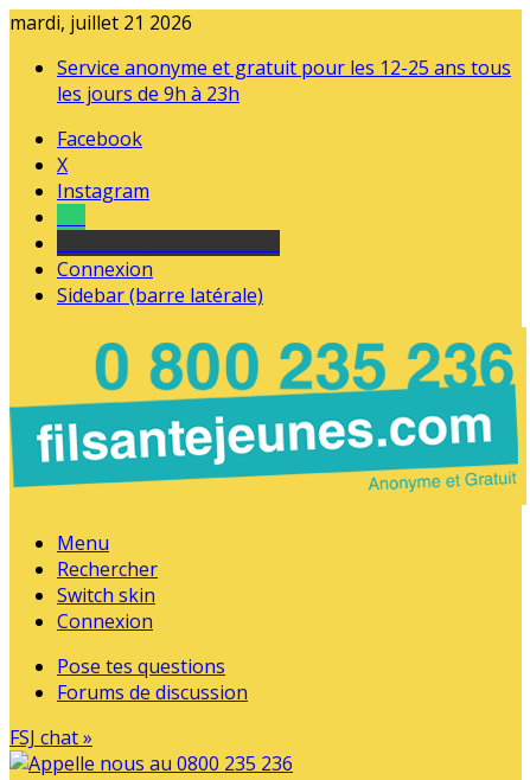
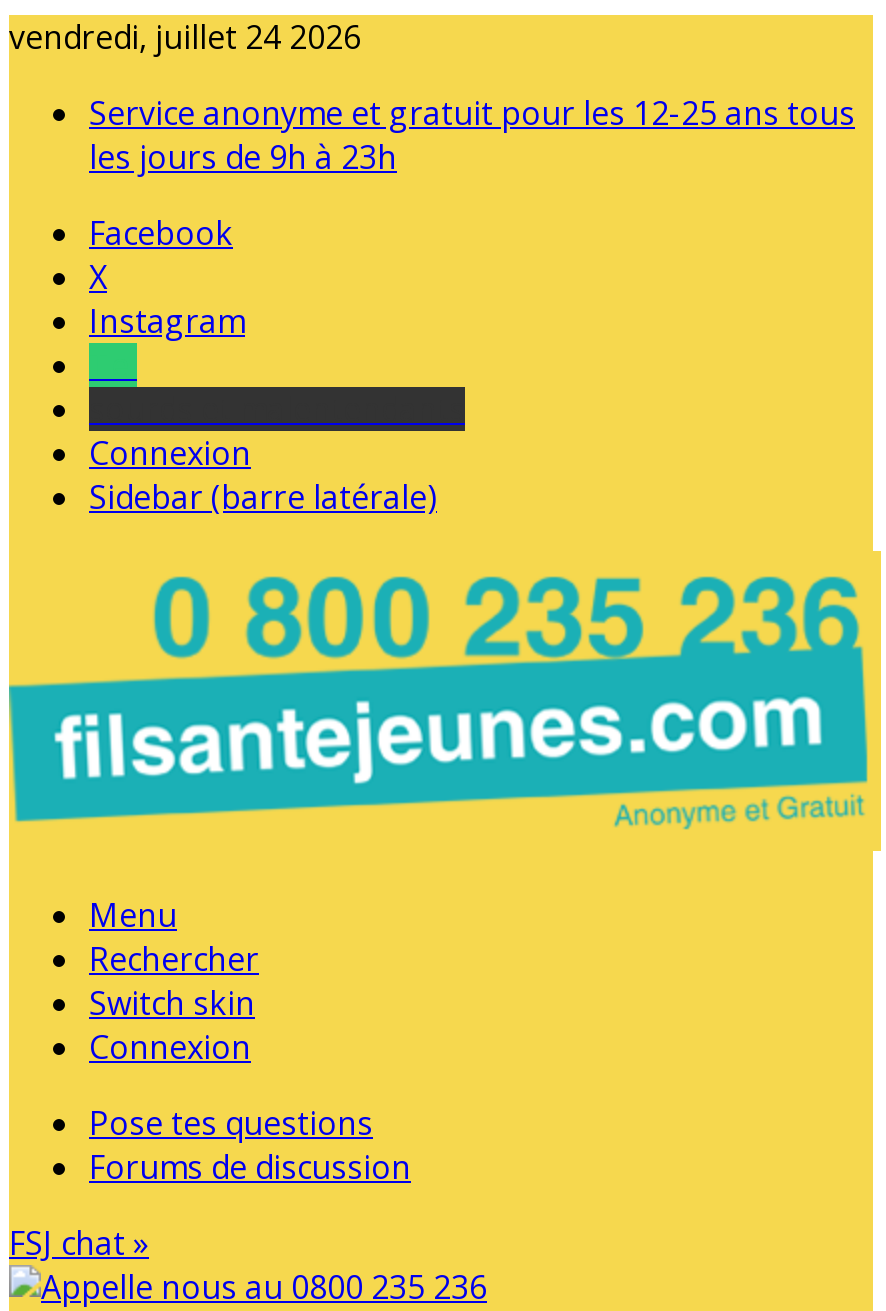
[9,9,192,36] mardi, juillet 21 2026 -> [9,15,361,59] vendredi, juillet 24 2026

